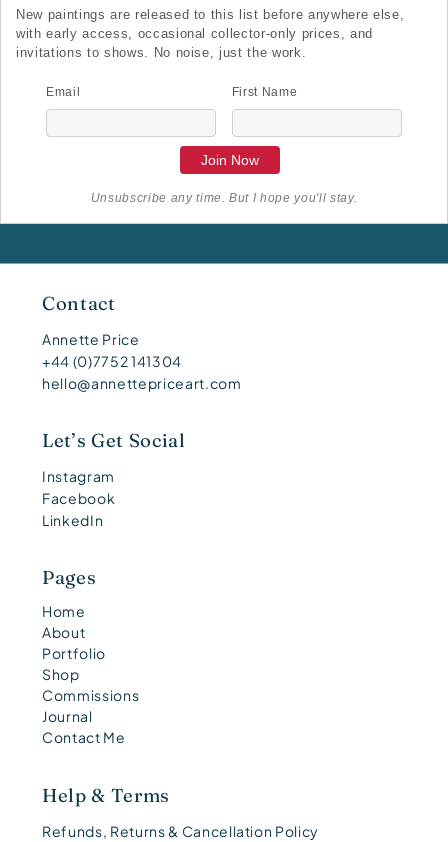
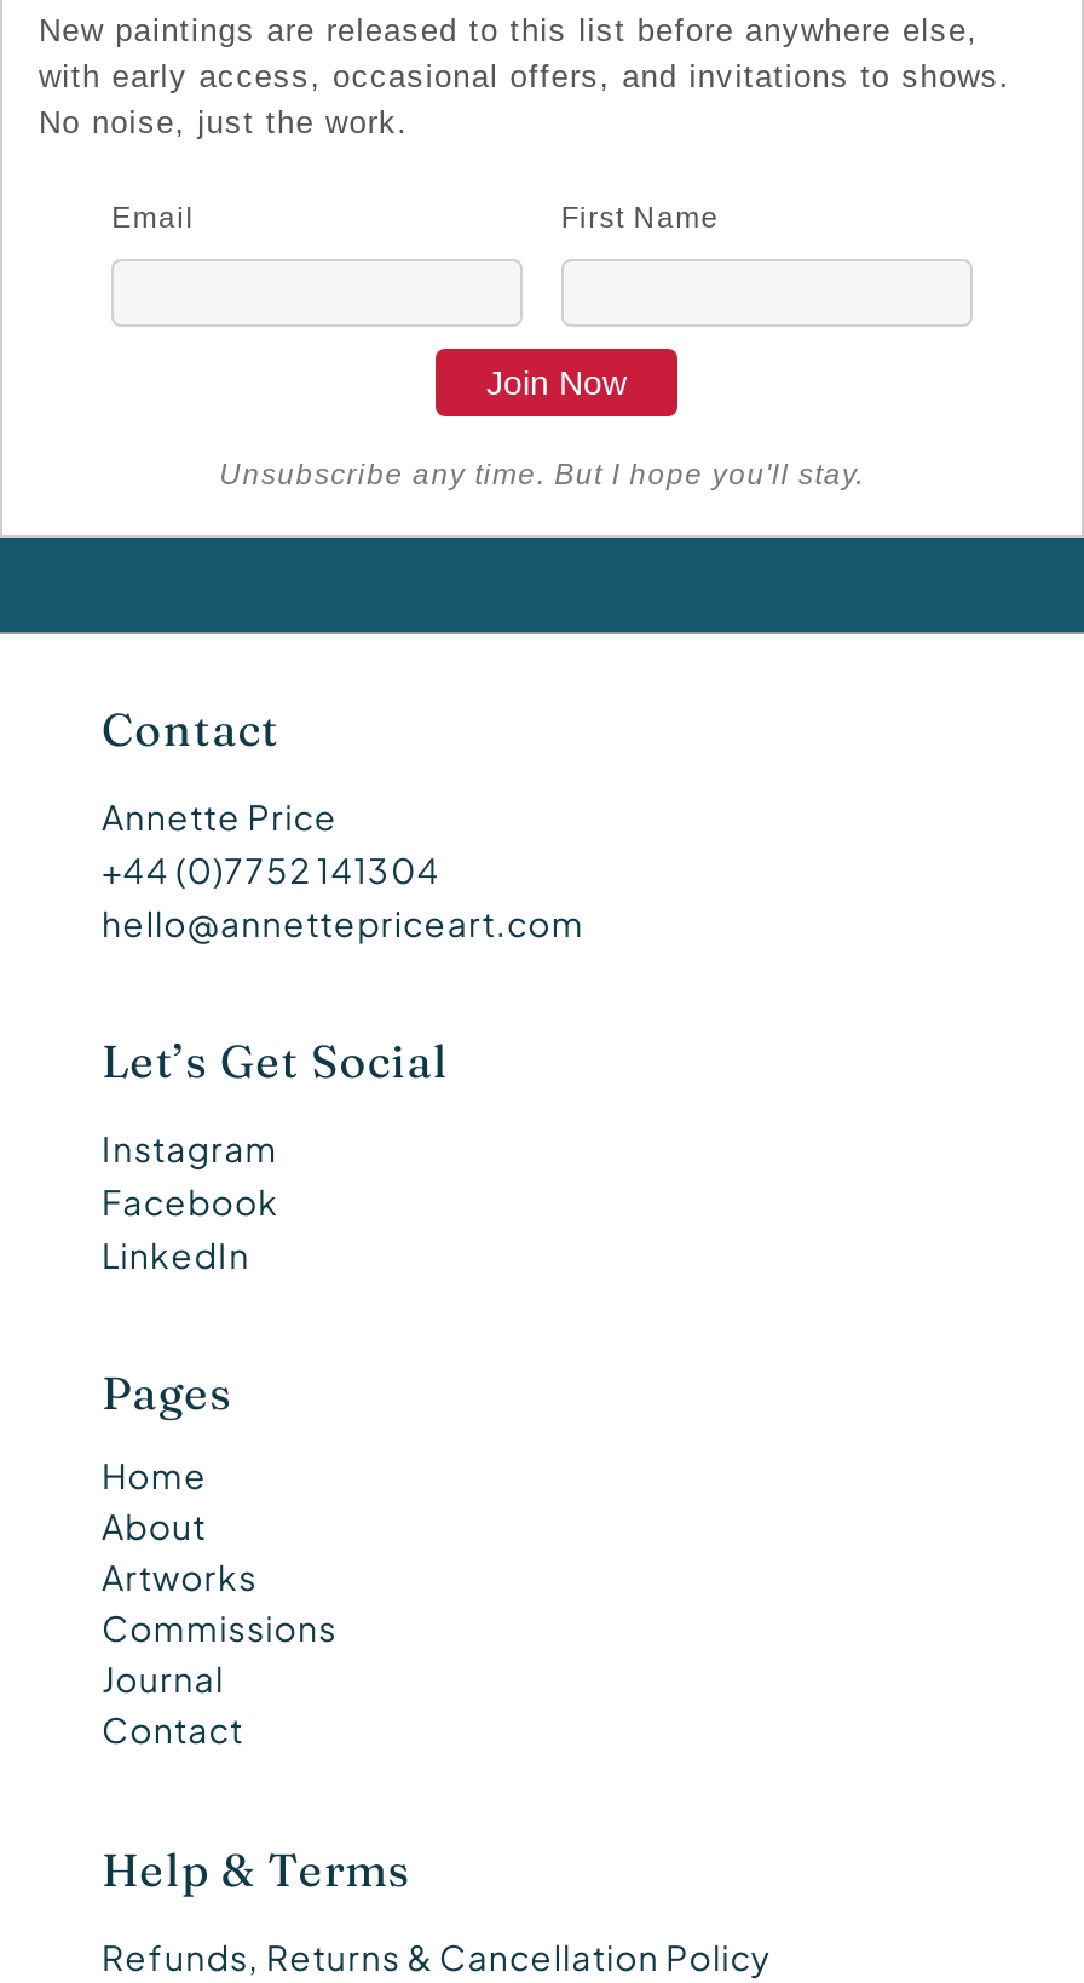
[16,26,373,60] with early access, occasional collector-only prices, and | invitations to shows. No noise, just the work. -> [39,58,1010,140] with early access, occasional offers, and invitations to shows. | No noise, just the work.
[42,644,106,683] Portfolio | Shop -> [102,1554,257,1598] Artworks
[42,728,126,746] Contact Me -> [102,1707,243,1751] Contact

